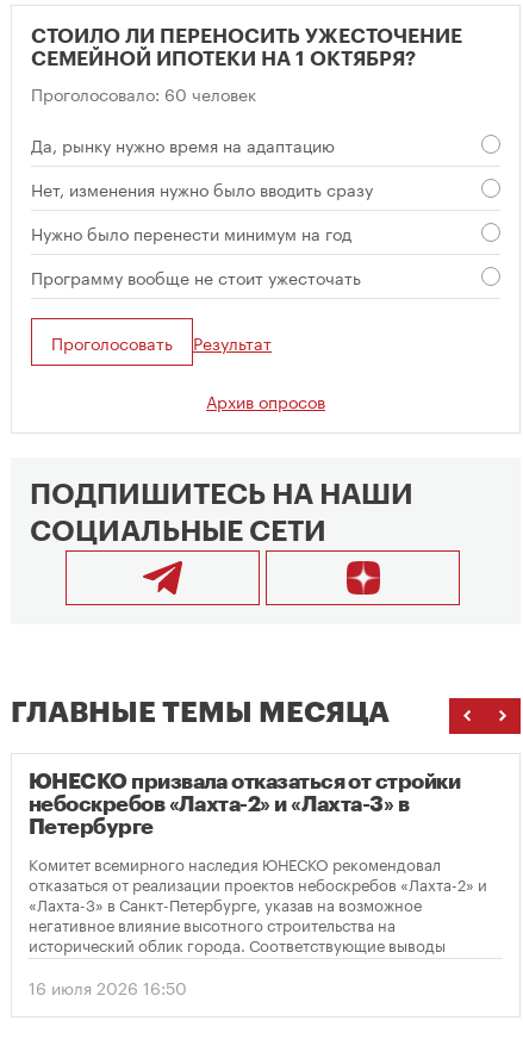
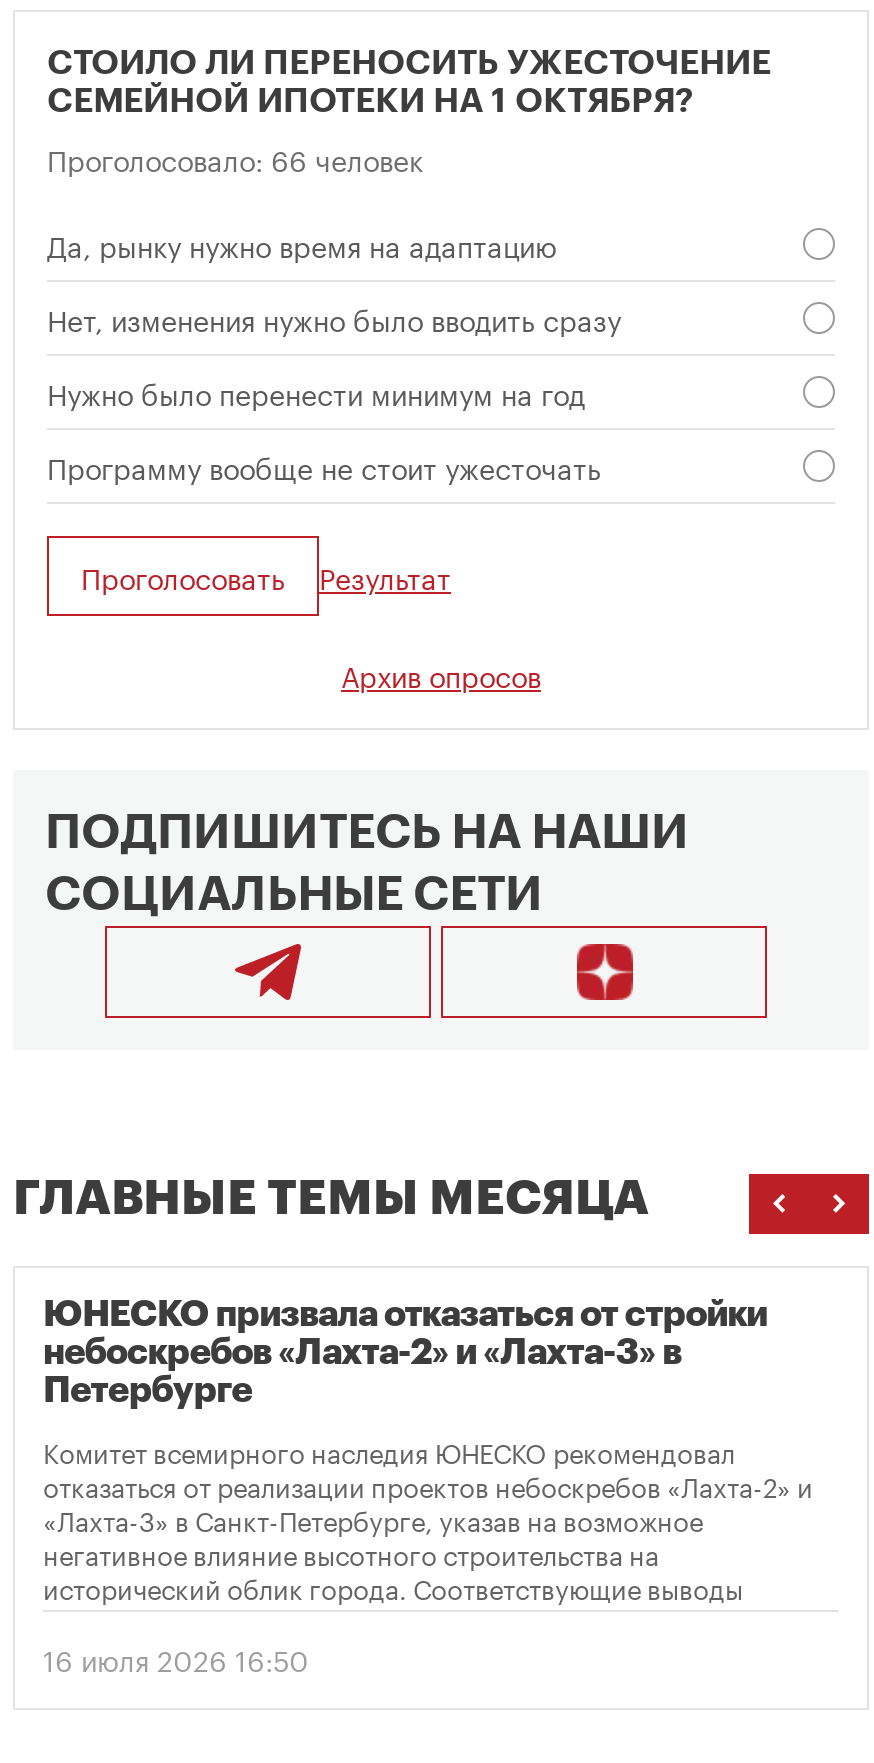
[31,80,256,106] Проголосовало: 60 человек -> [47,136,423,180] Проголосовало: 66 человек

